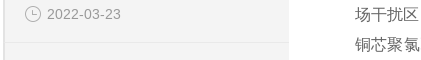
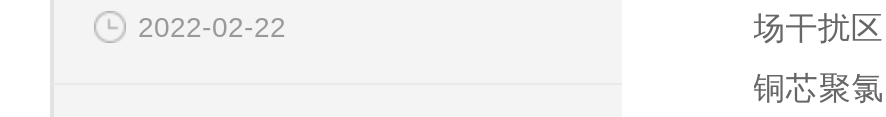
[47,6,121,22] 2022-03-23 -> [138,11,286,43] 2022-02-22

